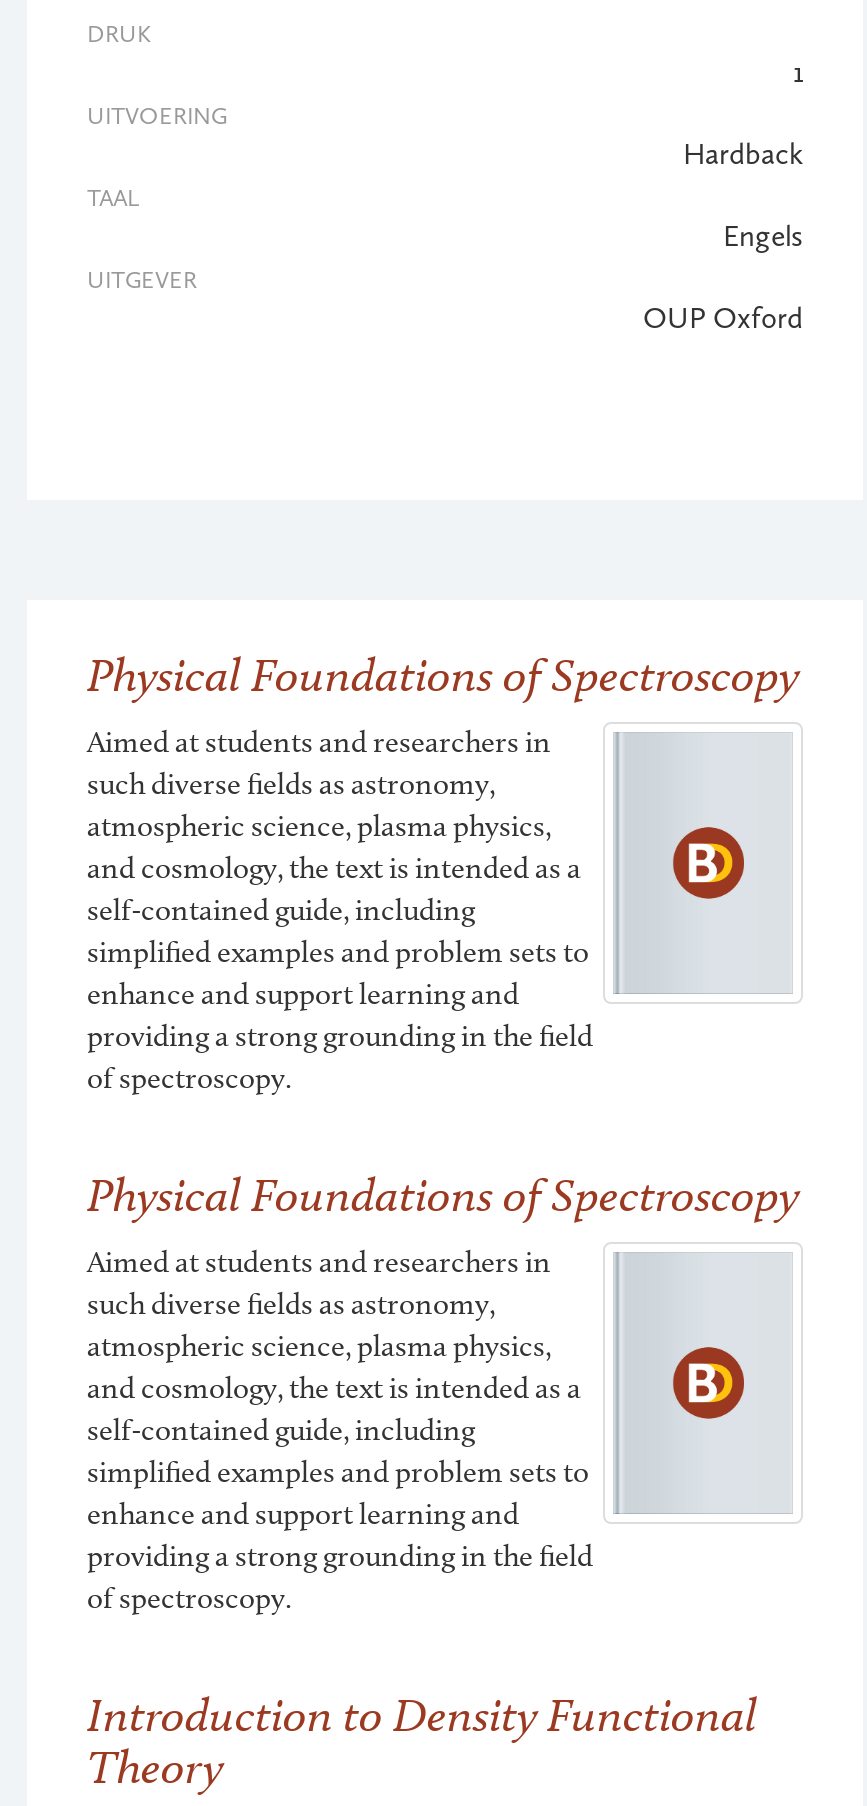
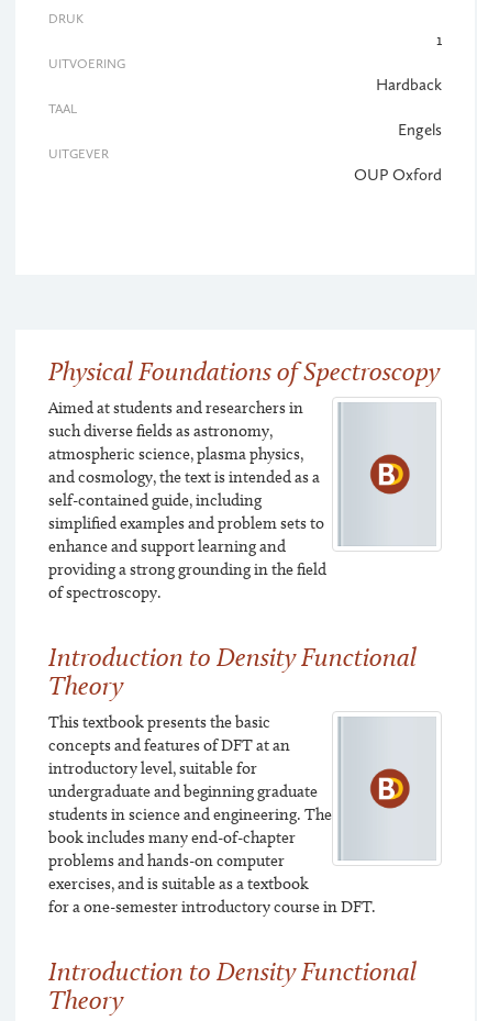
[87,1166,799,1616] Physical Foundations of Spectroscopy | Aimed at students and researchers in | such diverse fields as astronomy, | atmospheric science, plasma physics, | and cosmology, the text is intended as a | self-contained guide, including | simplified examples and problem sets to | enhance and support learning and | providing a strong grounding in the field | of spectroscopy. -> [48,641,417,917] Introduction to Density Functional | Theory | This textbook presents the basic | concepts and features of DFT at an | introductory level, suitable for | undergraduate and beginning graduate | students in science and engineering. The | book includes many end-of-chapter | problems and hands-on computer | exercises, and is suitable as a textbook | for a one-semester introductory course in DFT.

